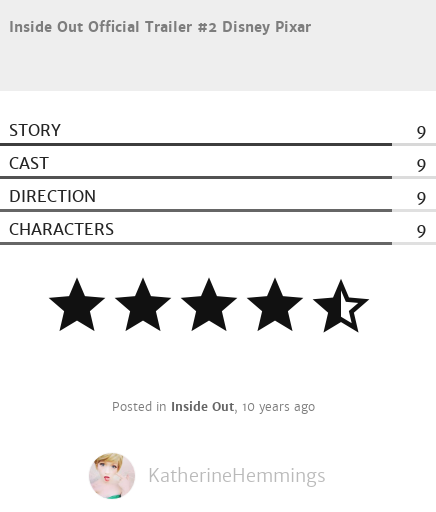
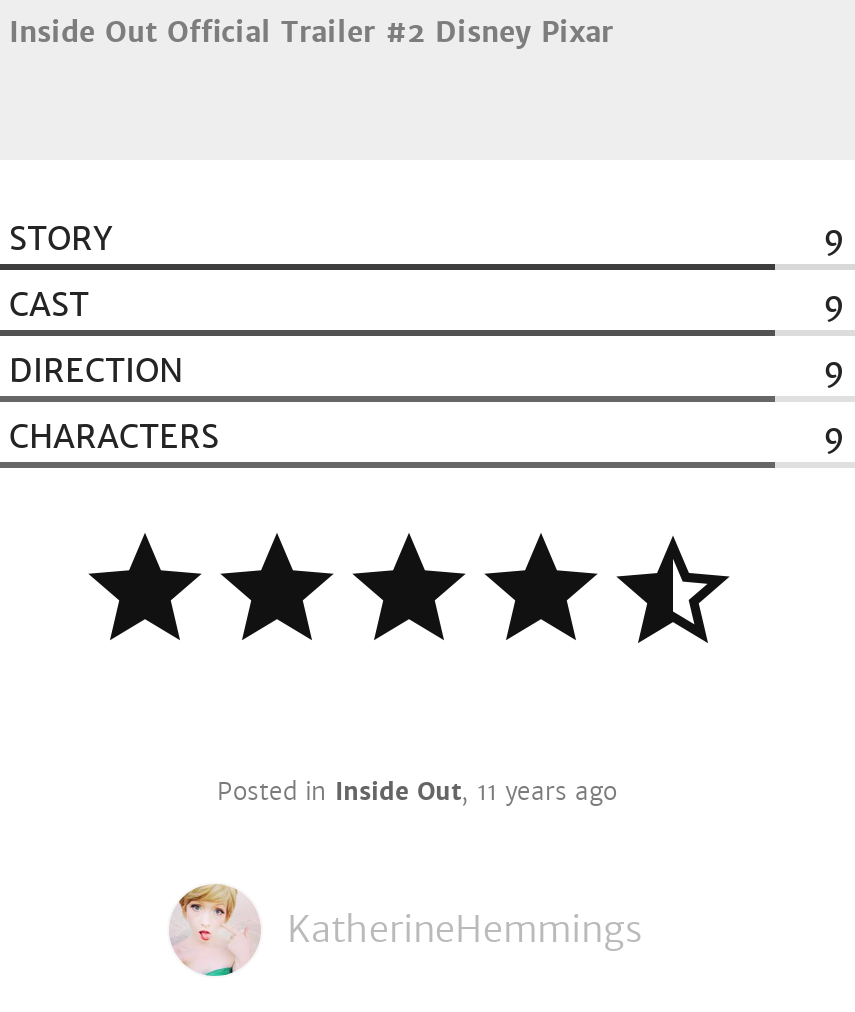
[111,399,314,415] Posted in Inside Out, 10 years ago -> [217,776,617,808] Posted in Inside Out, 11 years ago

